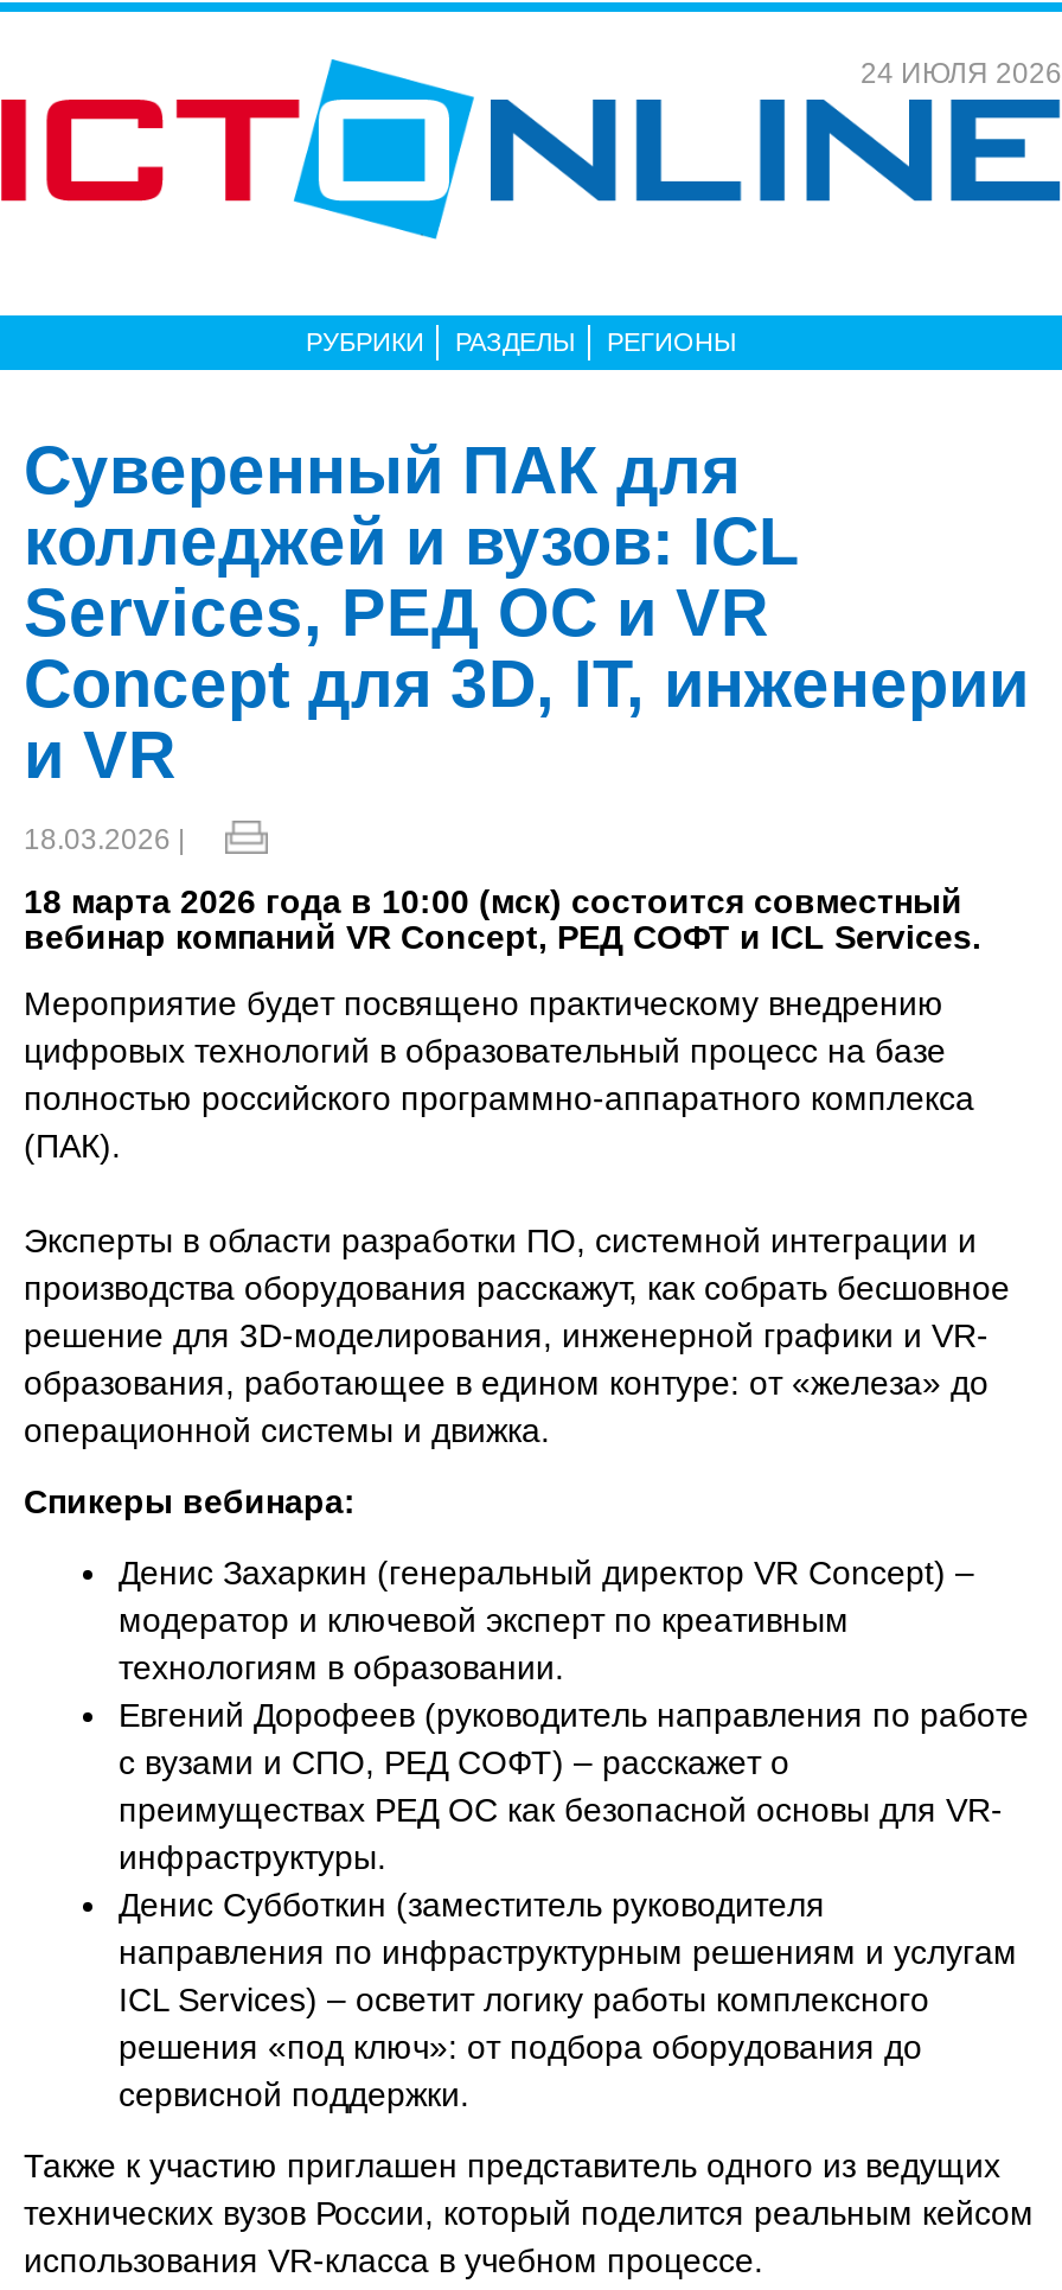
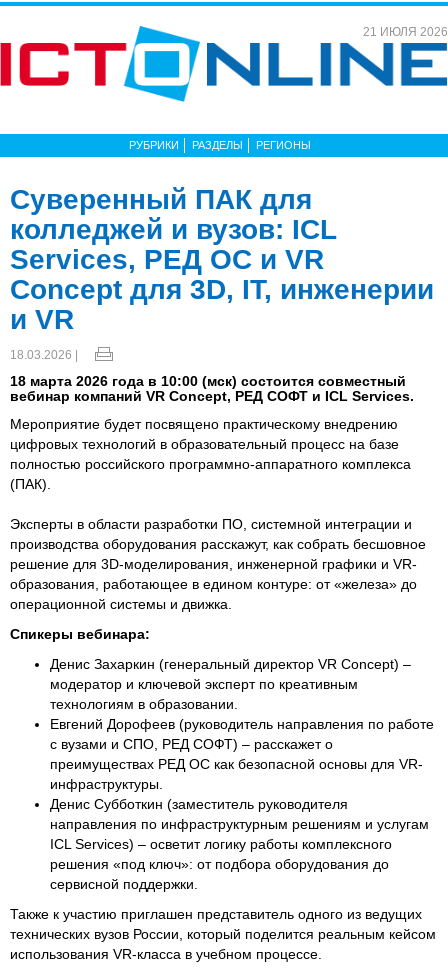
[861,57,1062,90] 24 ИЮЛЯ 2026 -> [363,25,448,39] 21 ИЮЛЯ 2026

